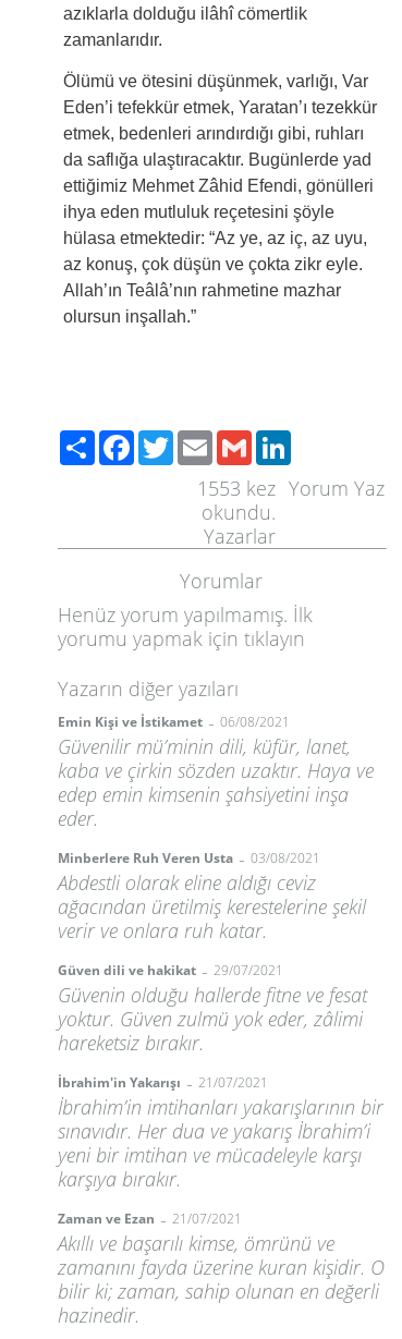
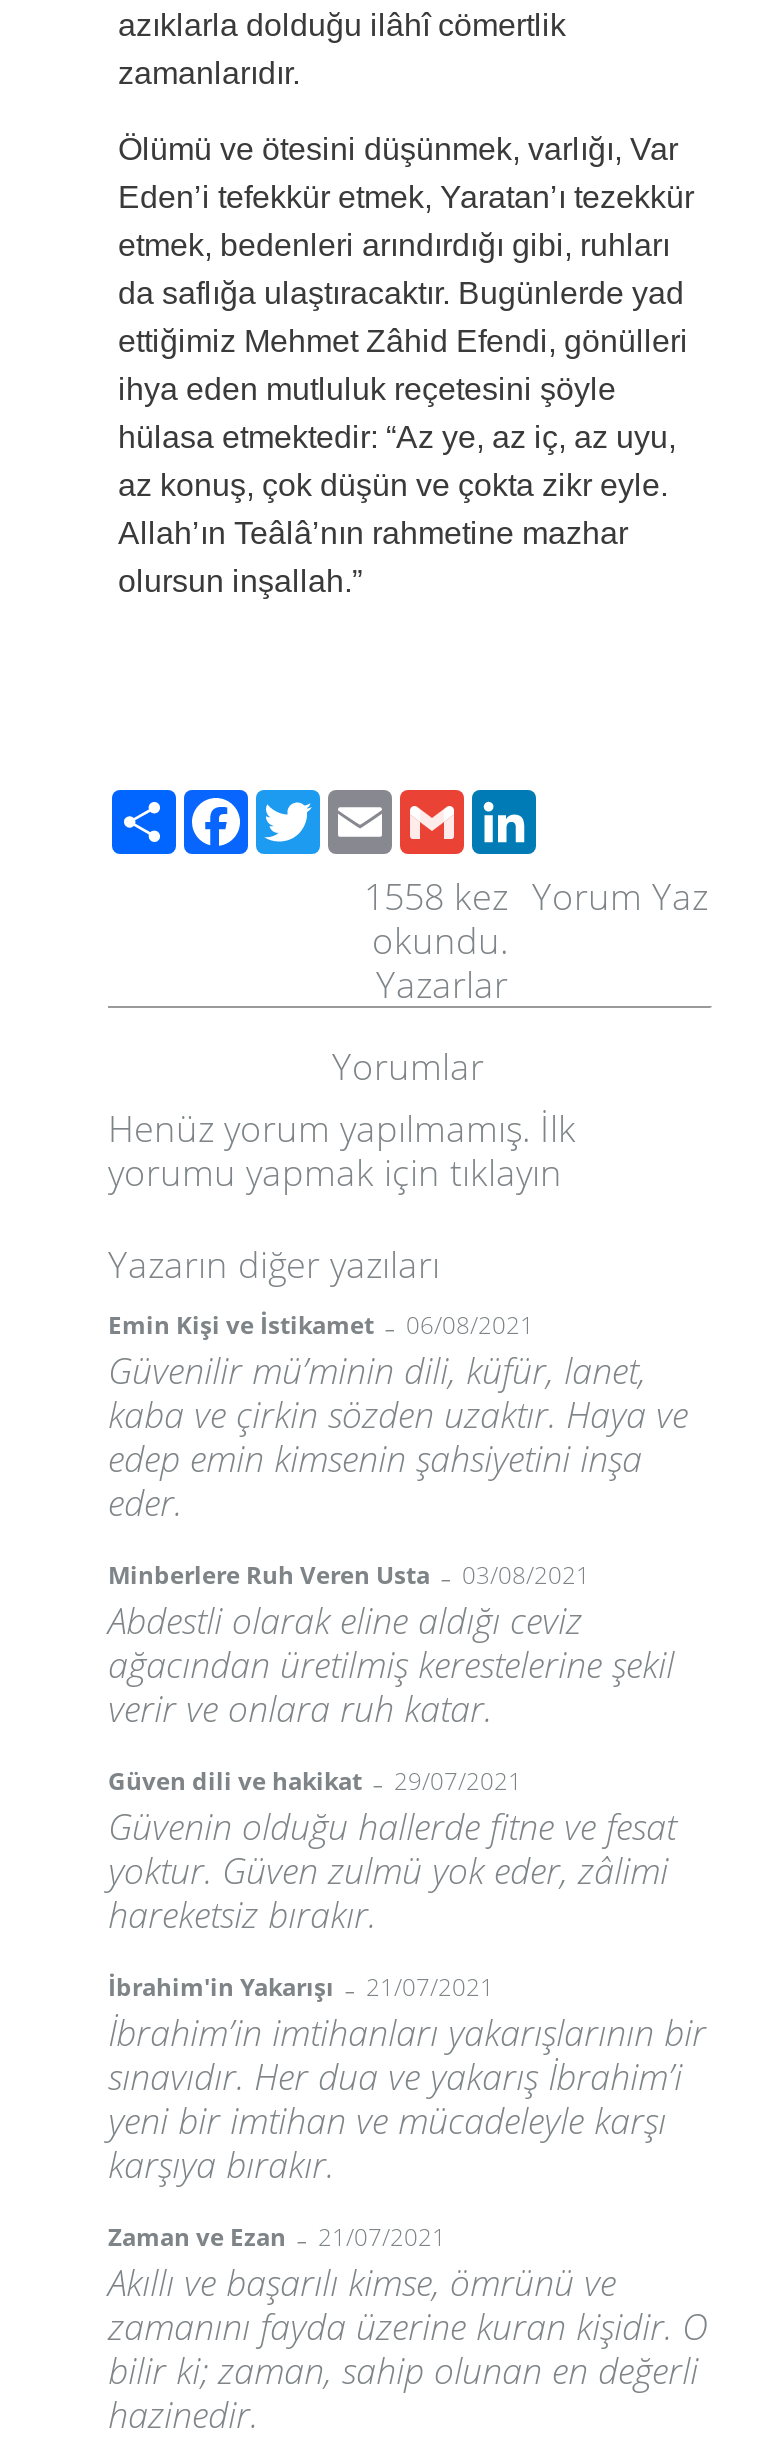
[197,475,385,501] 1553 kez Yorum Yaz -> [364,872,708,920] 1558 kez Yorum Yaz

